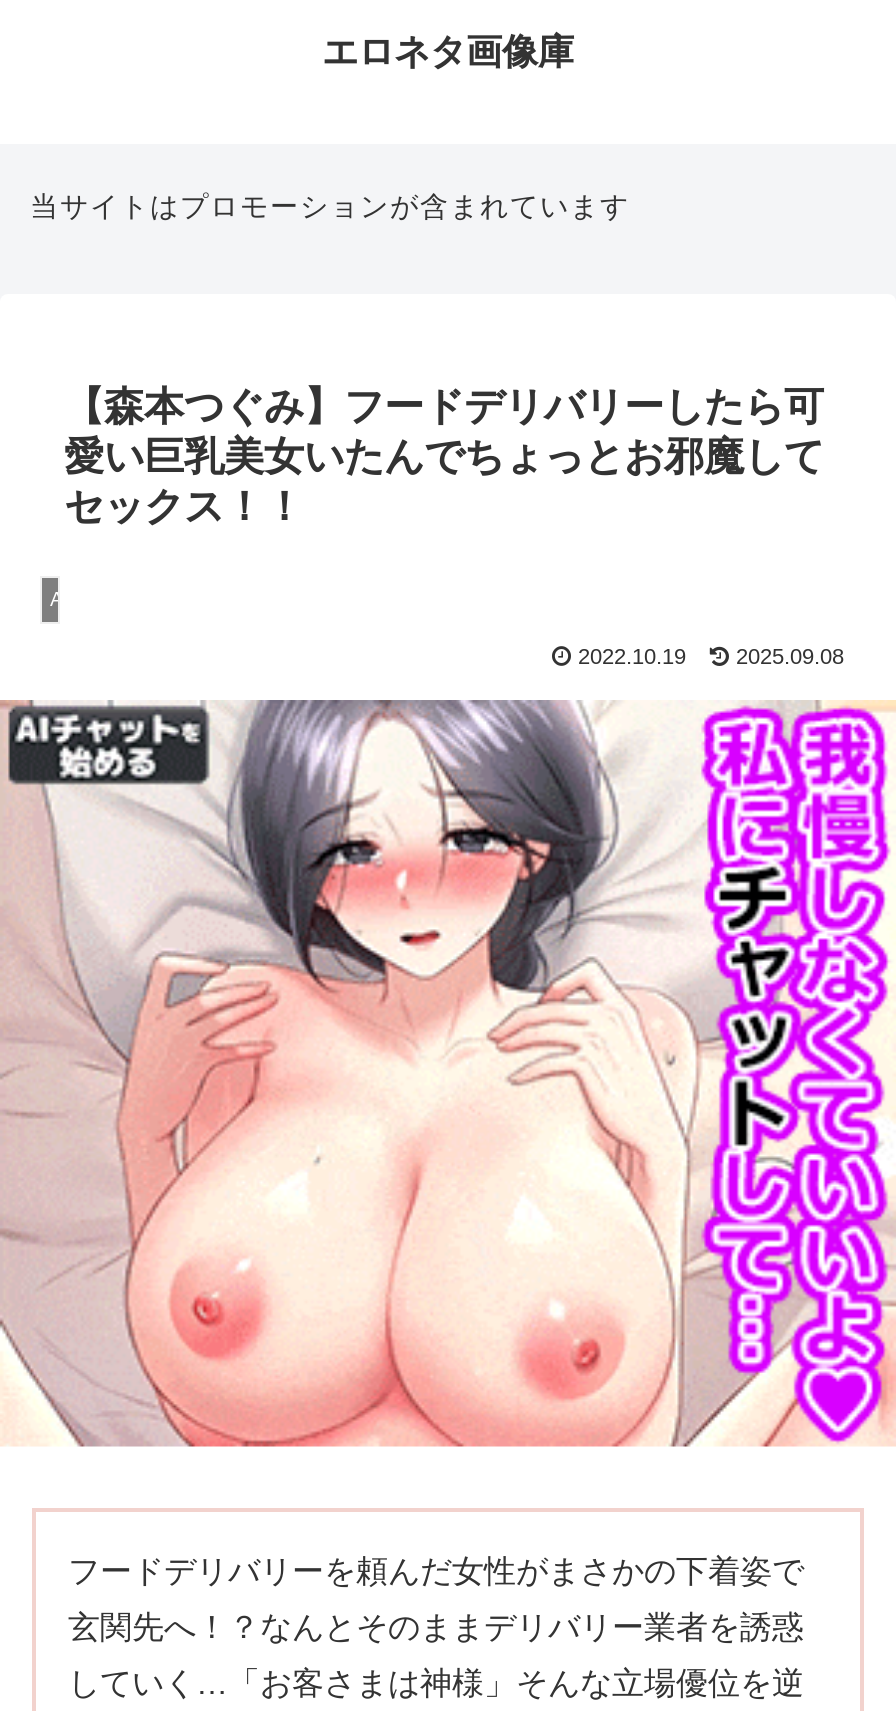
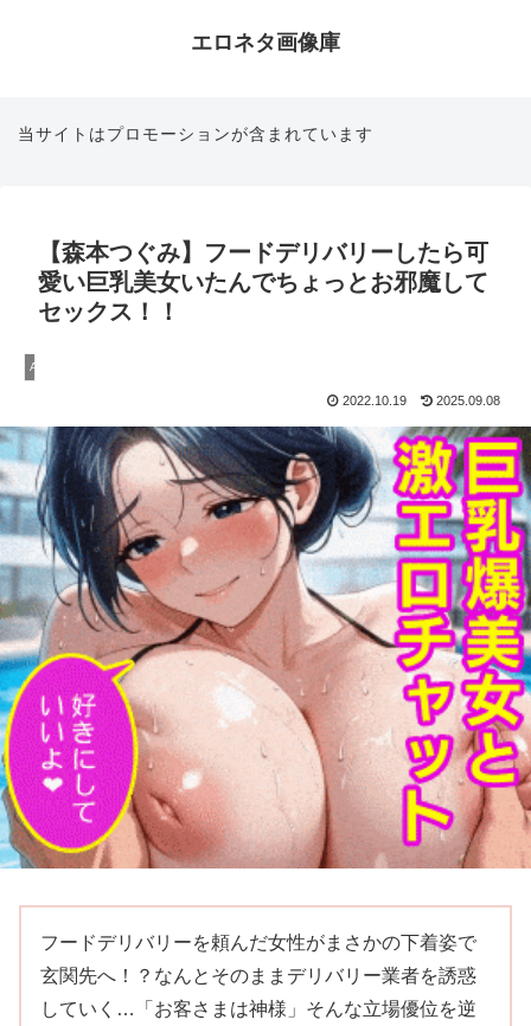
[6,698,890,1446] [image] -> [4,425,527,870] [image]

